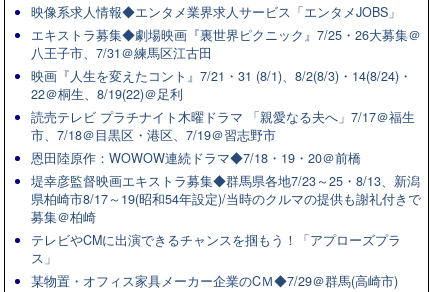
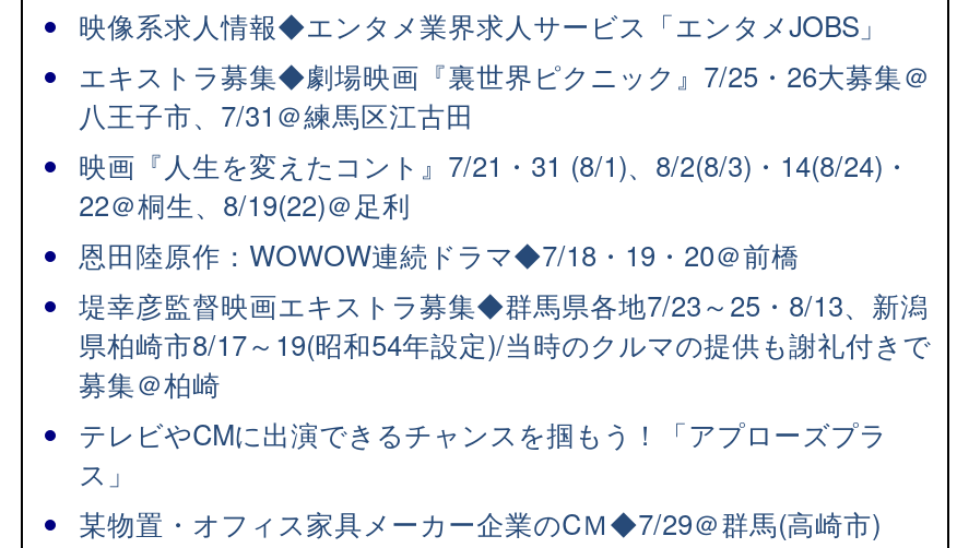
[31,108,415,144] 読売テレビ プラチナイト木曜ドラマ 「親愛なる夫へ」7/17＠福生 | 市、7/18＠目黒区・港区、7/19＠習志野市 -> none

